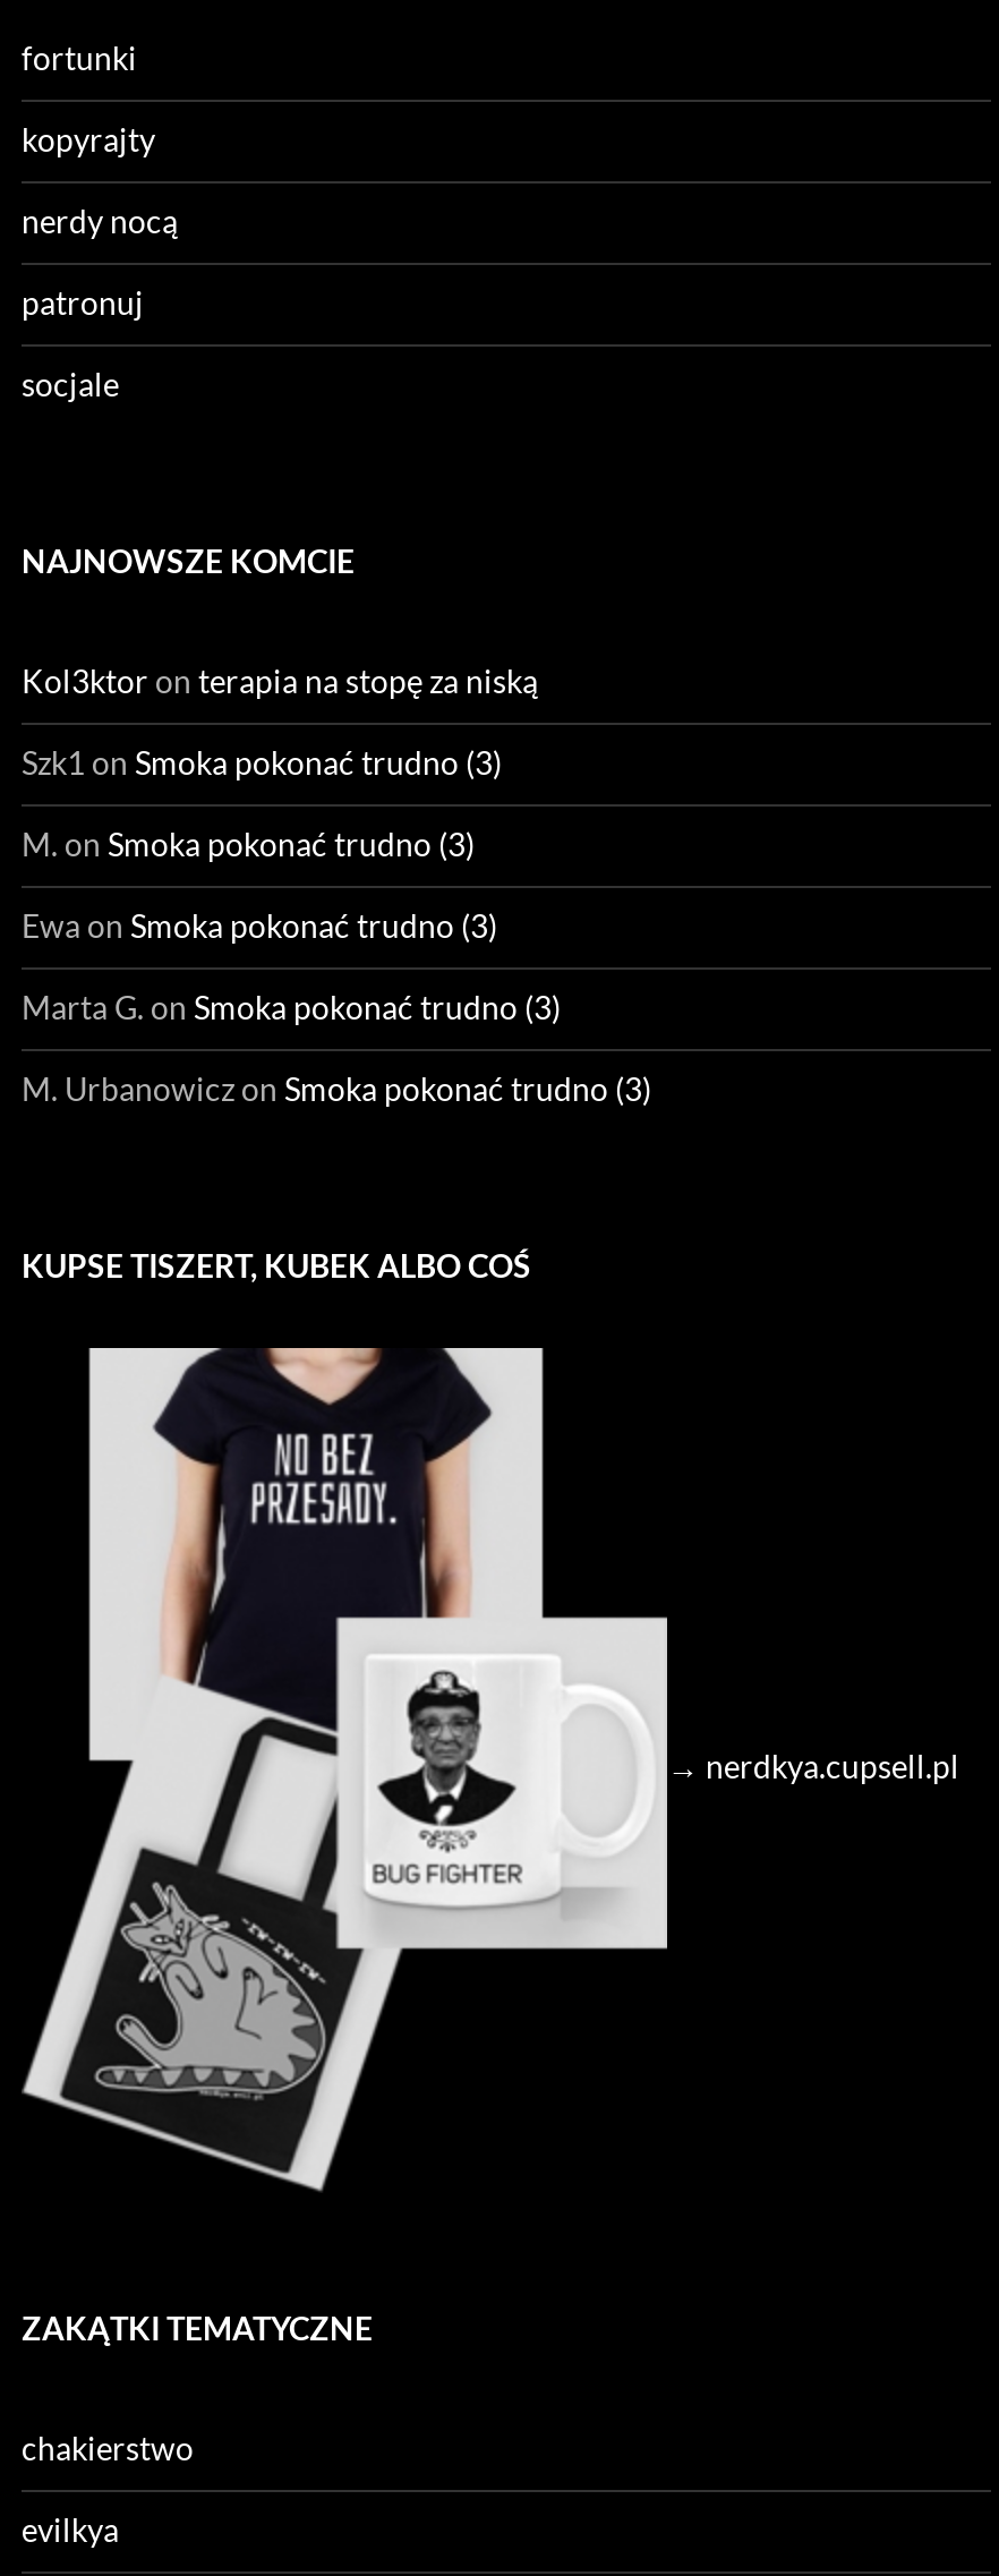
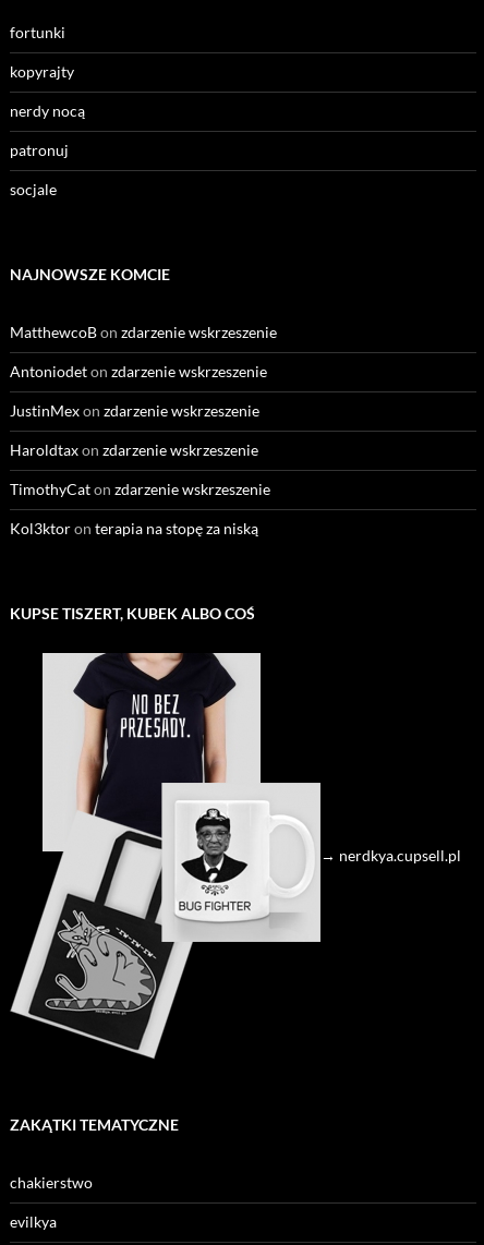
none -> [10,323,277,499] MatthewcoB on zdarzenie wskrzeszenie | Antoniodet on zdarzenie wskrzeszenie | JustinMex on zdarzenie wskrzeszenie | Haroldtax on zdarzenie wskrzeszenie | TimothyCat on zdarzenie wskrzeszenie
moved [22,660,538,699] -> [10,519,258,538]: Kol3ktor on terapia na stopę za niską
[22,742,651,1107] Szk1 on Smoka pokonać trudno (3) | M. on Smoka pokonać trudno (3) | Ewa on Smoka pokonać trudno (3) | Marta G. on Smoka pokonać trudno (3) | M. Urbanowicz on Smoka pokonać trudno (3) -> none

